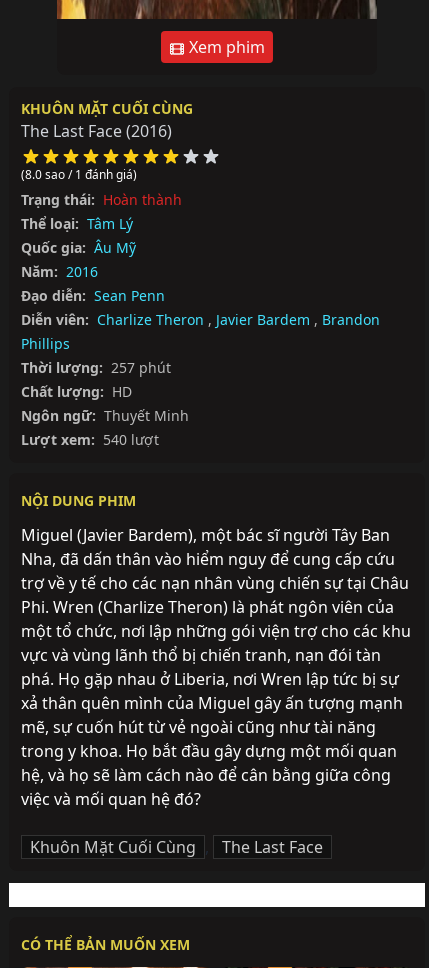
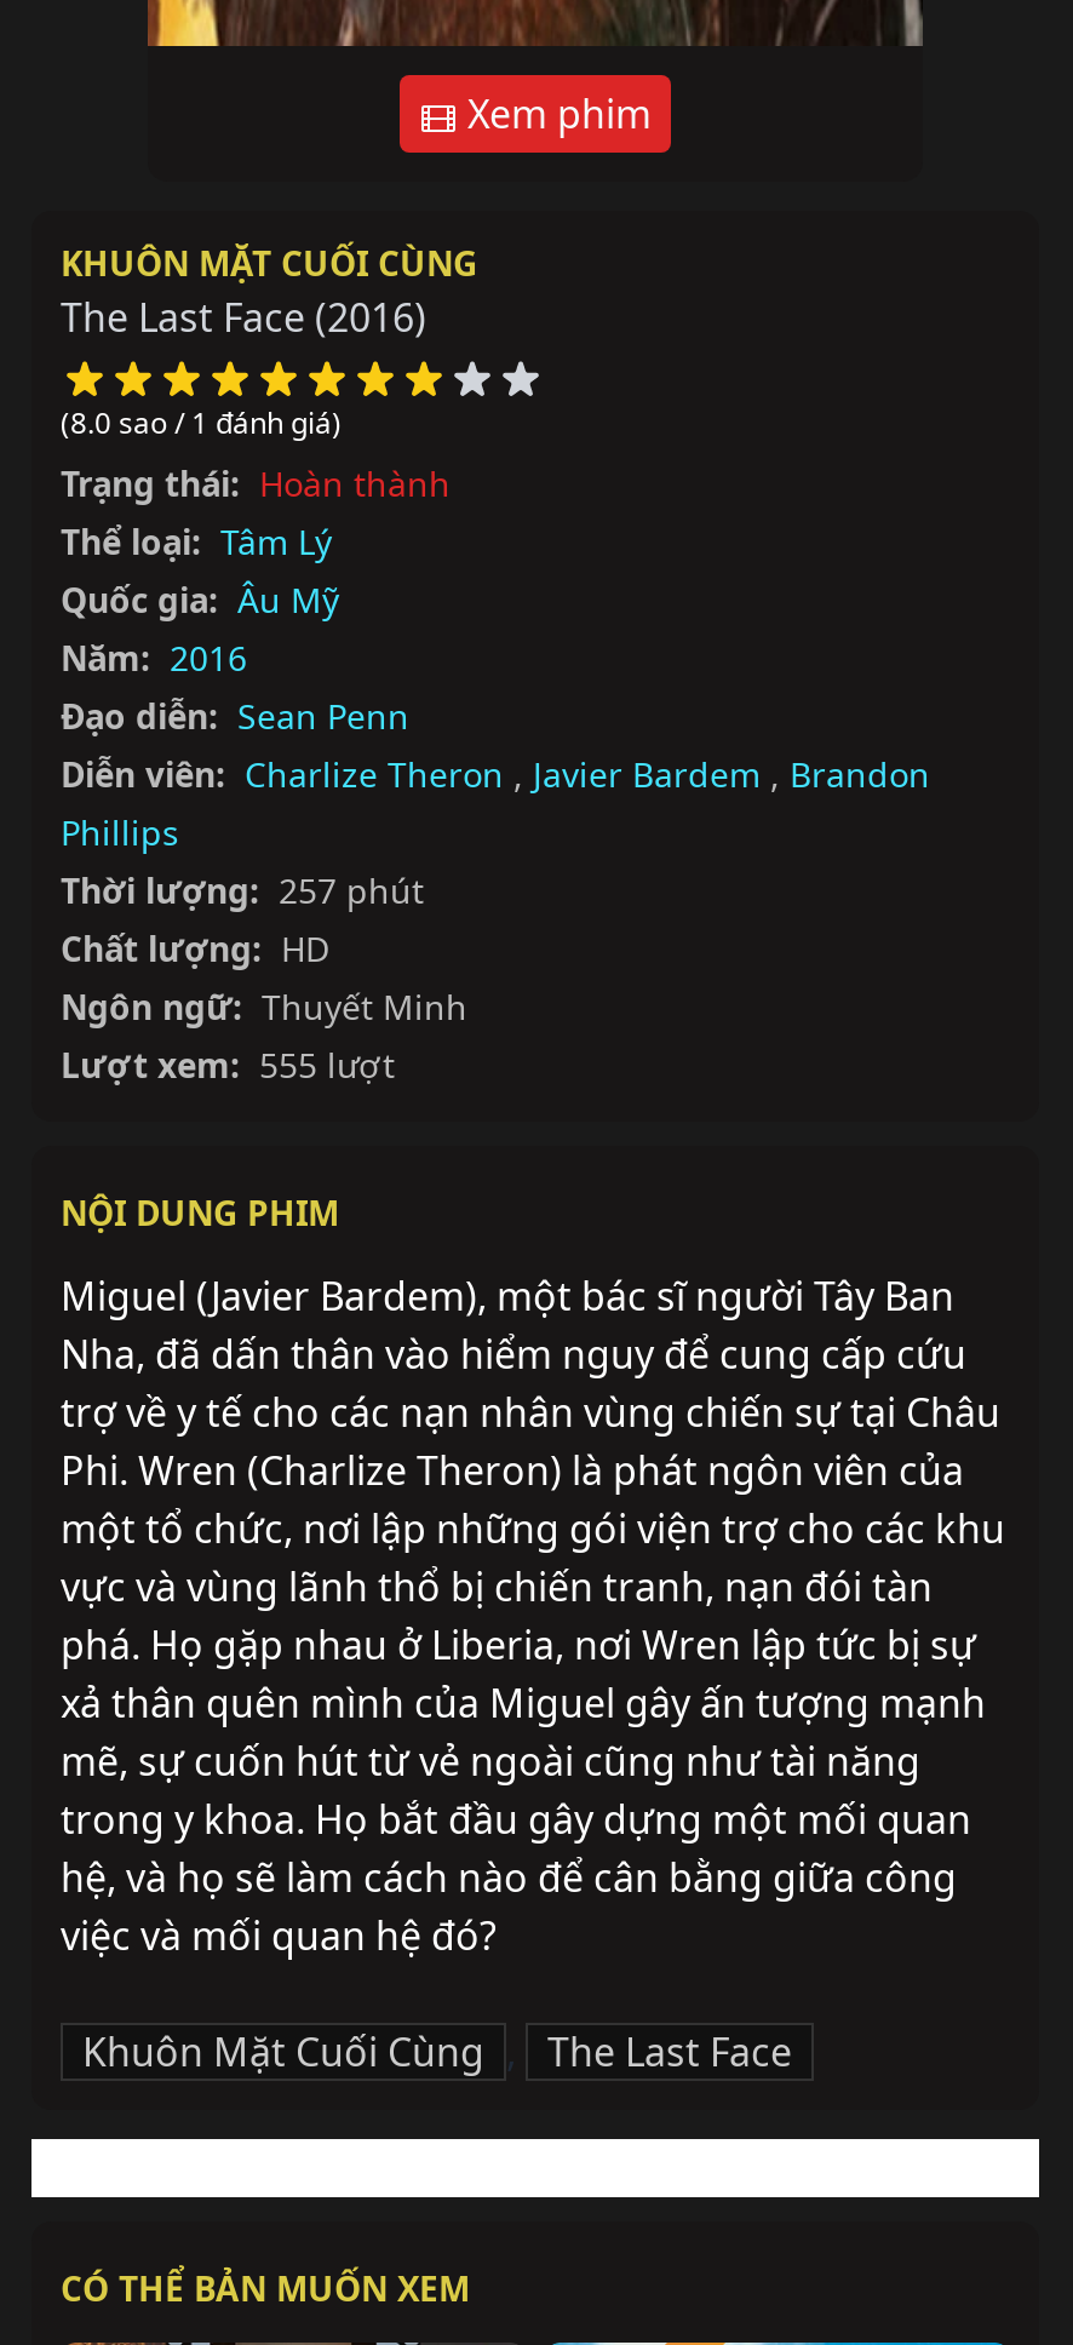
[21,430,159,449] Lượt xem: 540 lượt -> [61,1041,395,1087] Lượt xem: 555 lượt

